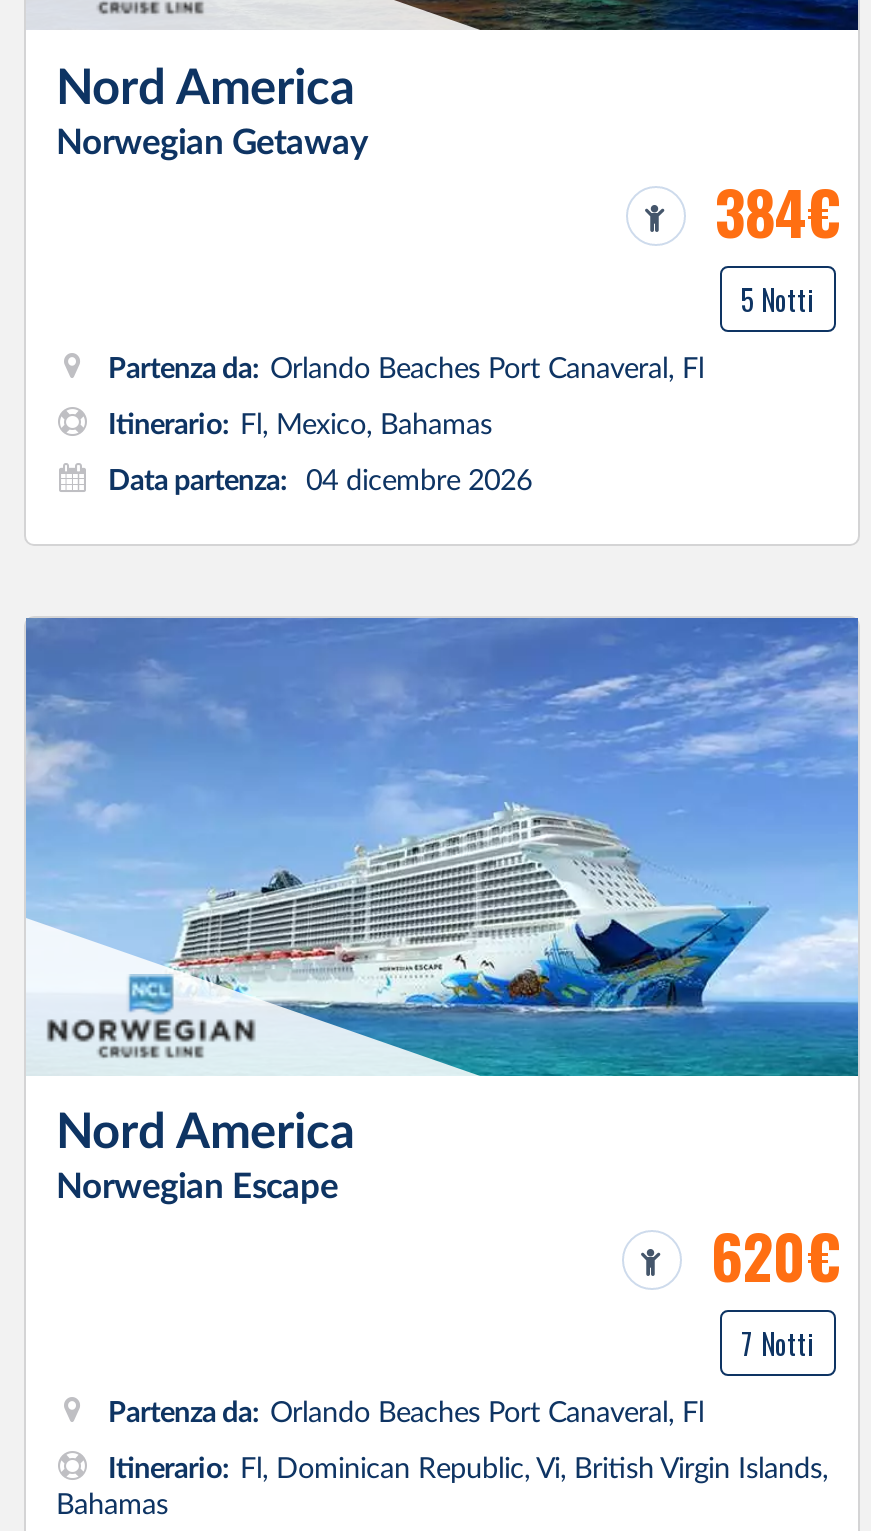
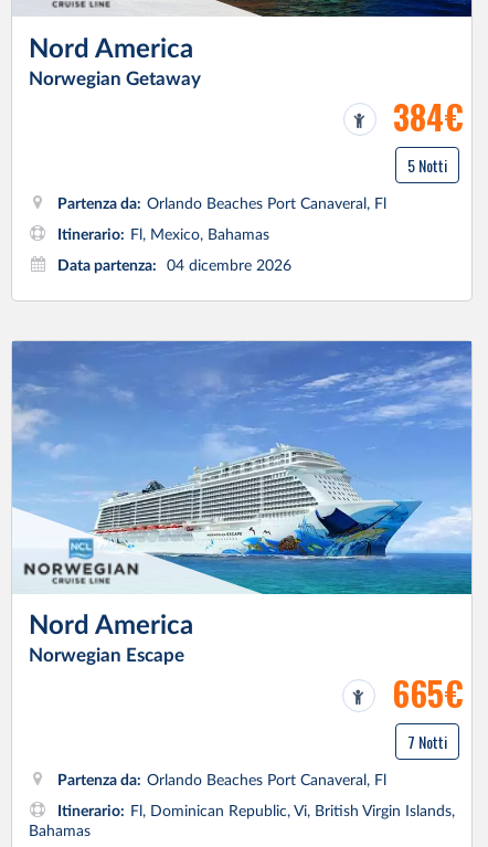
[711,1211,843,1301] 620€ -> [391,669,463,718] 665€

